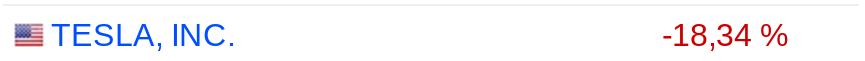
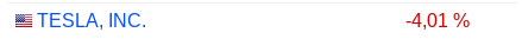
[662,17,788,51] -18,34 % -> [405,10,470,30] -4,01 %

